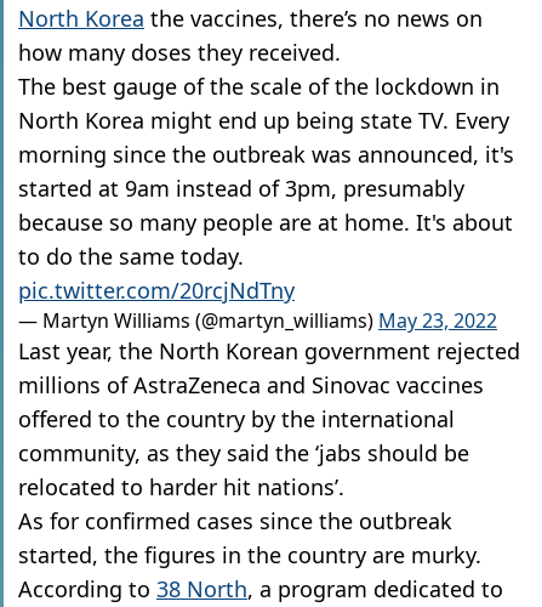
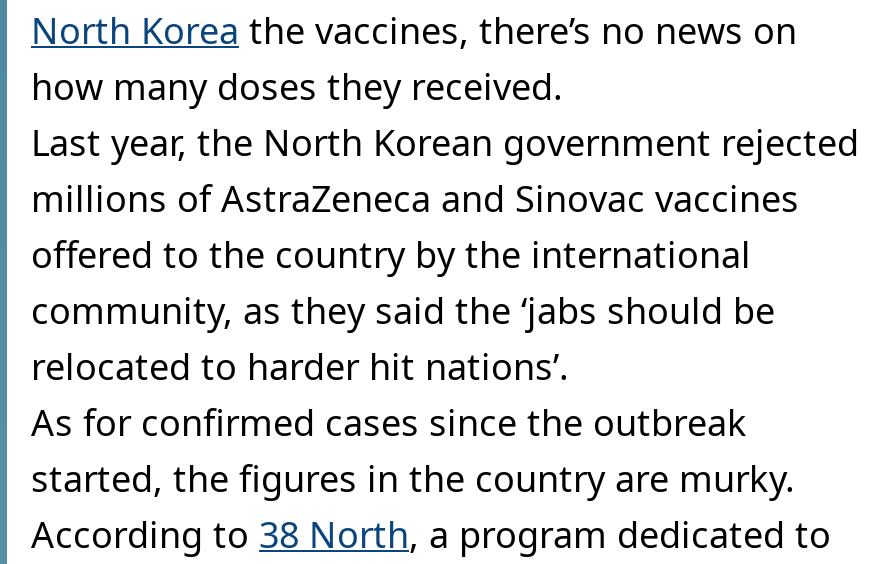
[18,72,514,334] The best gauge of the scale of the lockdown in | North Korea might end up being state TV. Every | morning since the outbreak was announced, it's | started at 9am instead of 3pm, presumably | because so many people are at home. It's about | to do the same today. | pic.twitter.com/20rcjNdTny | — Martyn Williams (@martyn_williams) May 23, 2022 -> none

